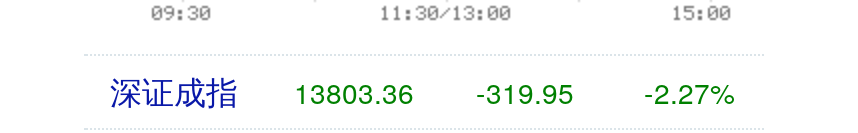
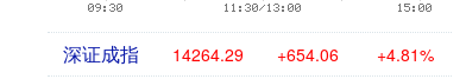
[294,73,414,113] 13803.36 -> [172,43,244,66] 14264.29
[476,73,574,113] -319.95 -> [277,43,339,66] +654.06
[644,73,734,113] -2.27% -> [377,43,434,66] +4.81%

